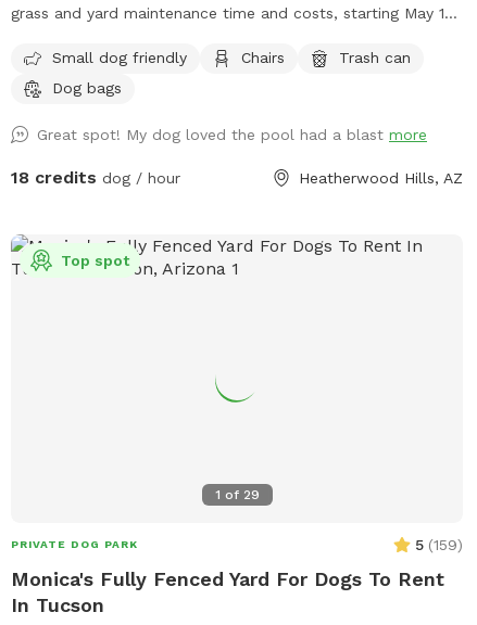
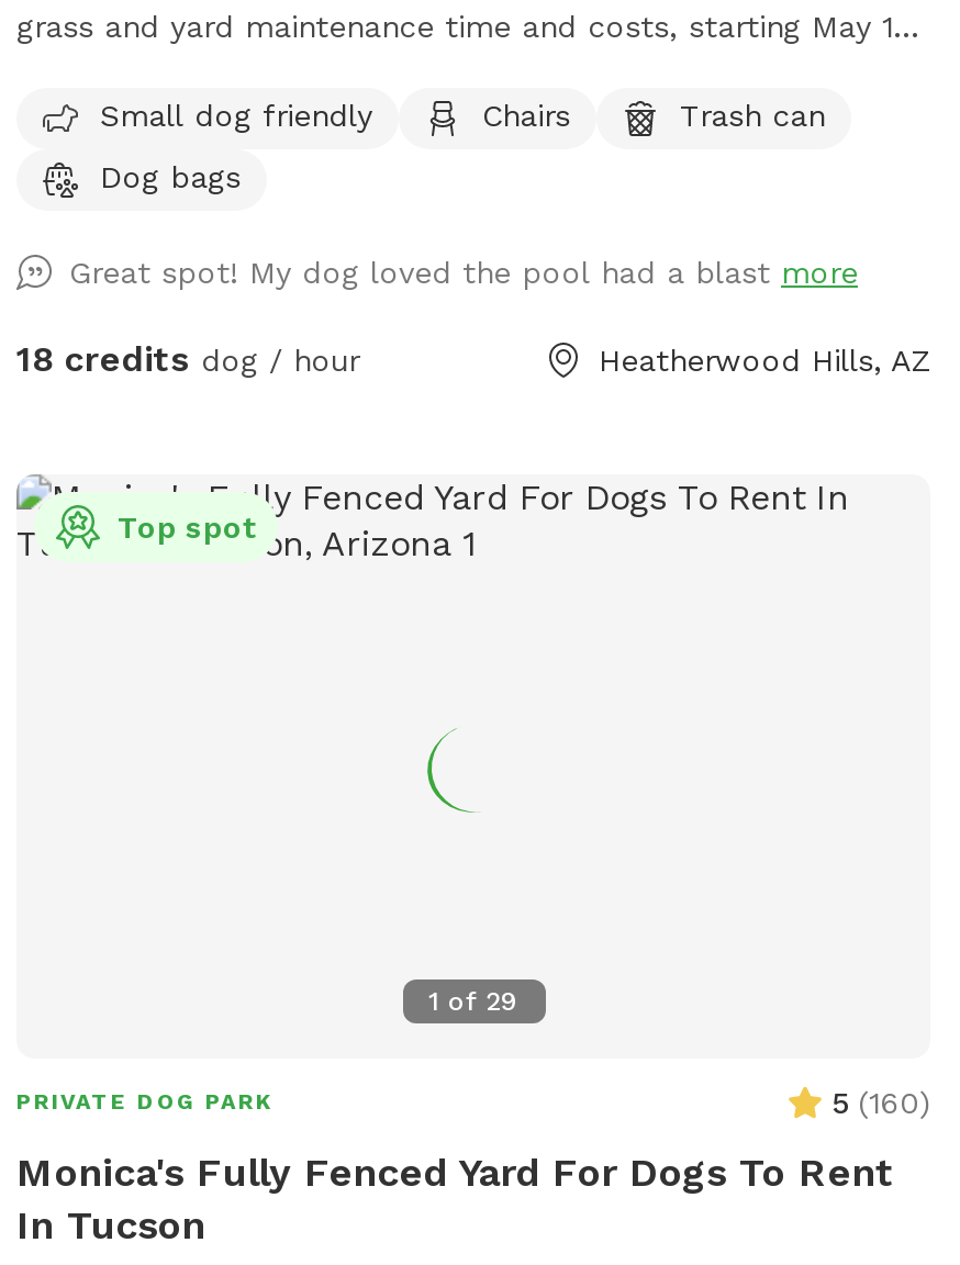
[415,537,463,554] 5 (159) -> [831,1086,930,1121] 5 (160)

